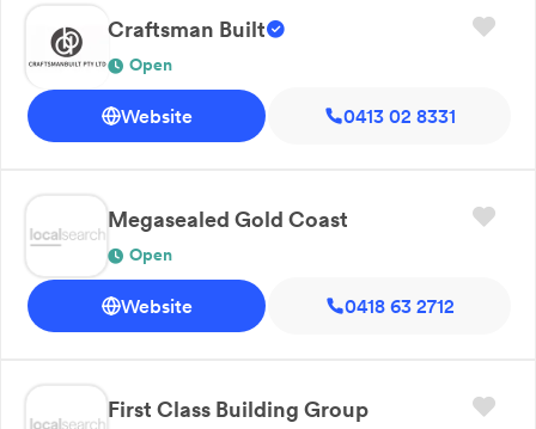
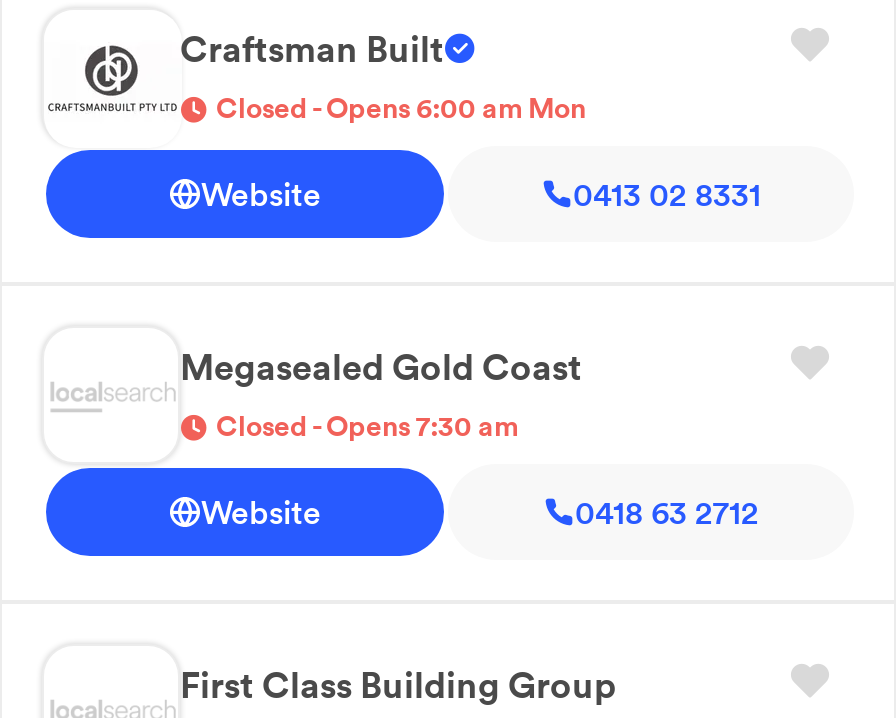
[129,54,172,75] Open -> [216,90,586,126] Closed - Opens 6:00 am Mon
[129,244,172,265] Open -> [216,408,518,444] Closed - Opens 7:30 am

